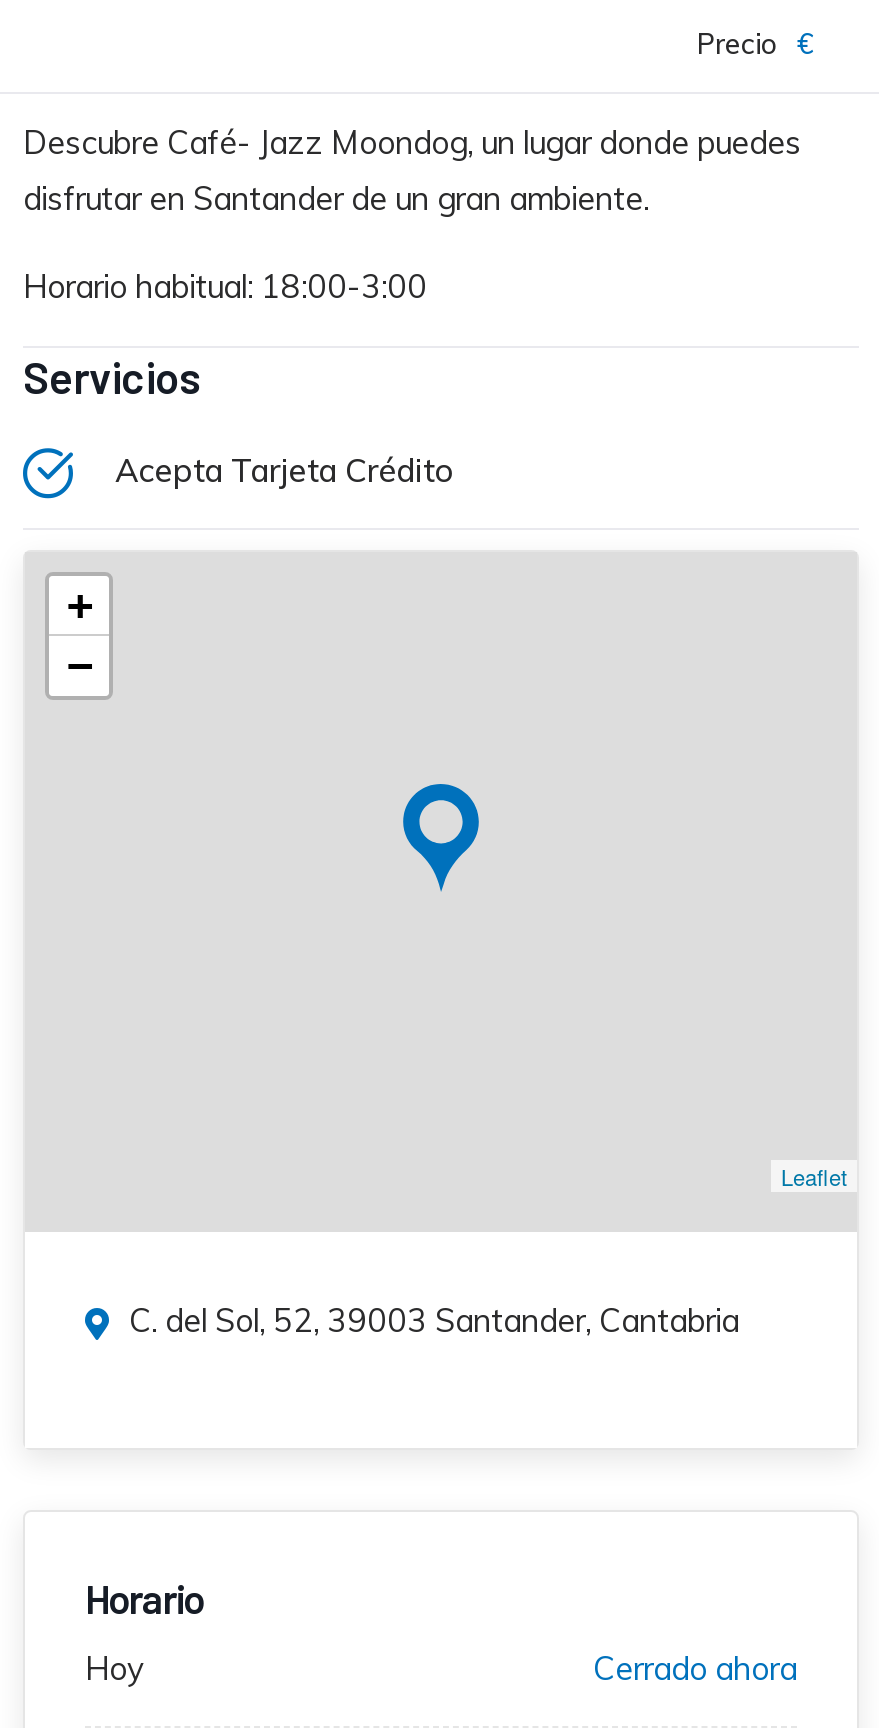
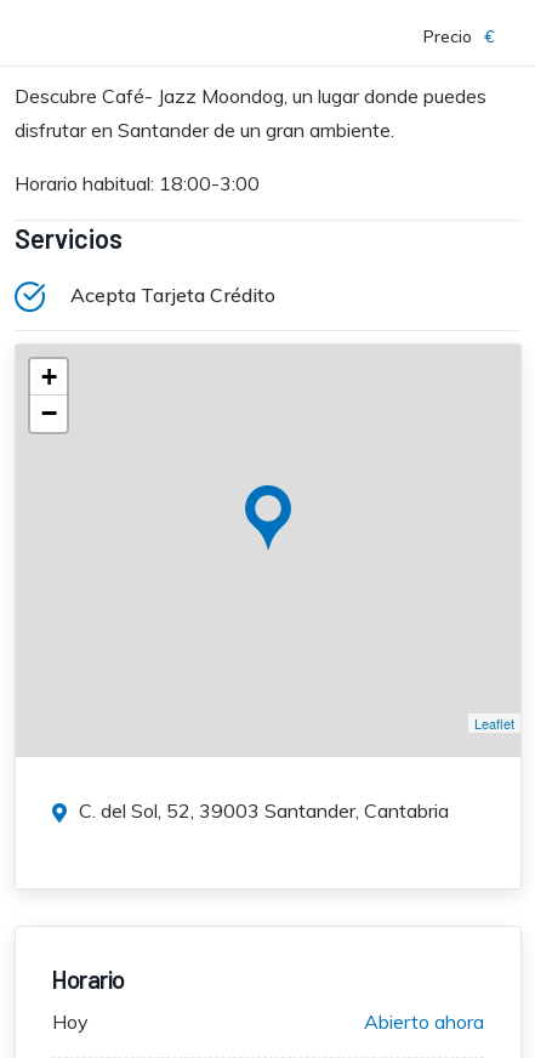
[593,1647,797,1687] Cerrado ahora -> [364,1009,484,1033] Abierto ahora

